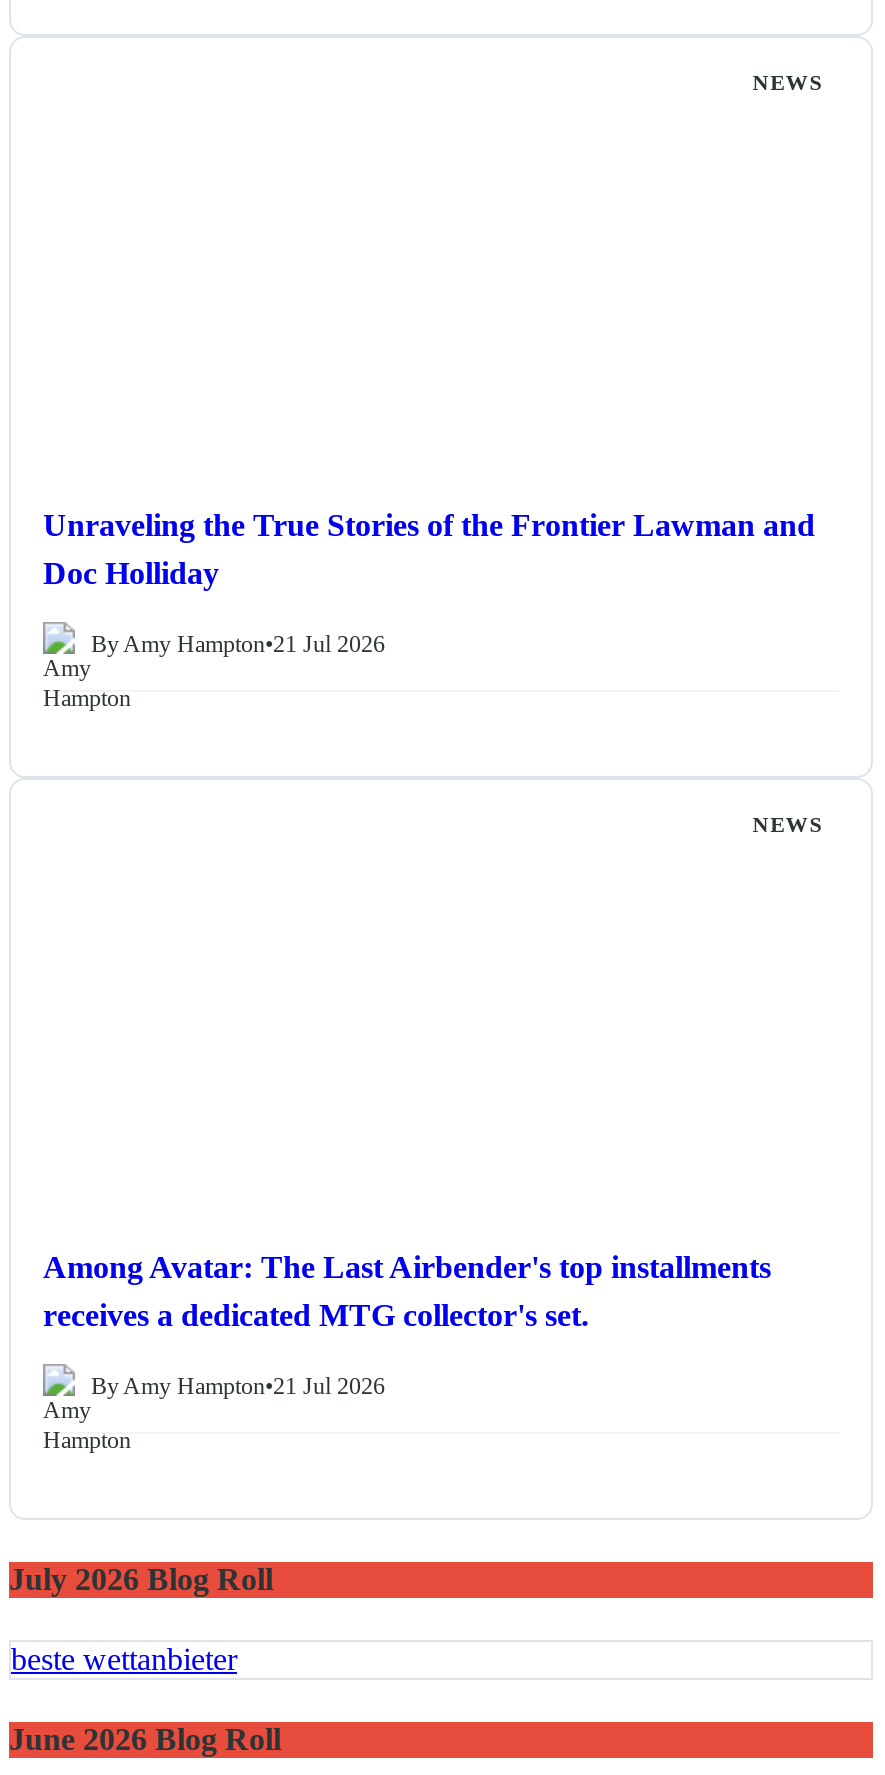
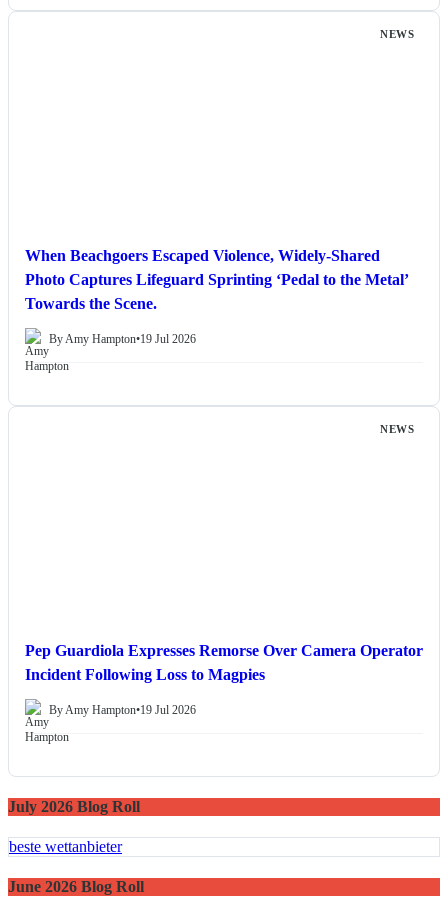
[43,507,815,589] Unraveling the True Stories of the Frontier Lawman and | Doc Holliday -> [25,246,408,311] When Beachgoers Escaped Violence, Widely-Shared | Photo Captures Lifeguard Sprinting ‘Pedal to the Metal’ | Towards the Scene.
[91,630,385,658] By Amy Hampton•21 Jul 2026 -> [49,332,196,346] By Amy Hampton•19 Jul 2026
[43,1249,771,1331] Among Avatar: The Last Airbender's top installments | receives a dedicated MTG collector's set. -> [25,641,423,682] Pep Guardiola Expresses Remorse Over Camera Operator | Incident Following Loss to Magpies
[91,1372,385,1400] By Amy Hampton•21 Jul 2026 -> [49,703,196,717] By Amy Hampton•19 Jul 2026

